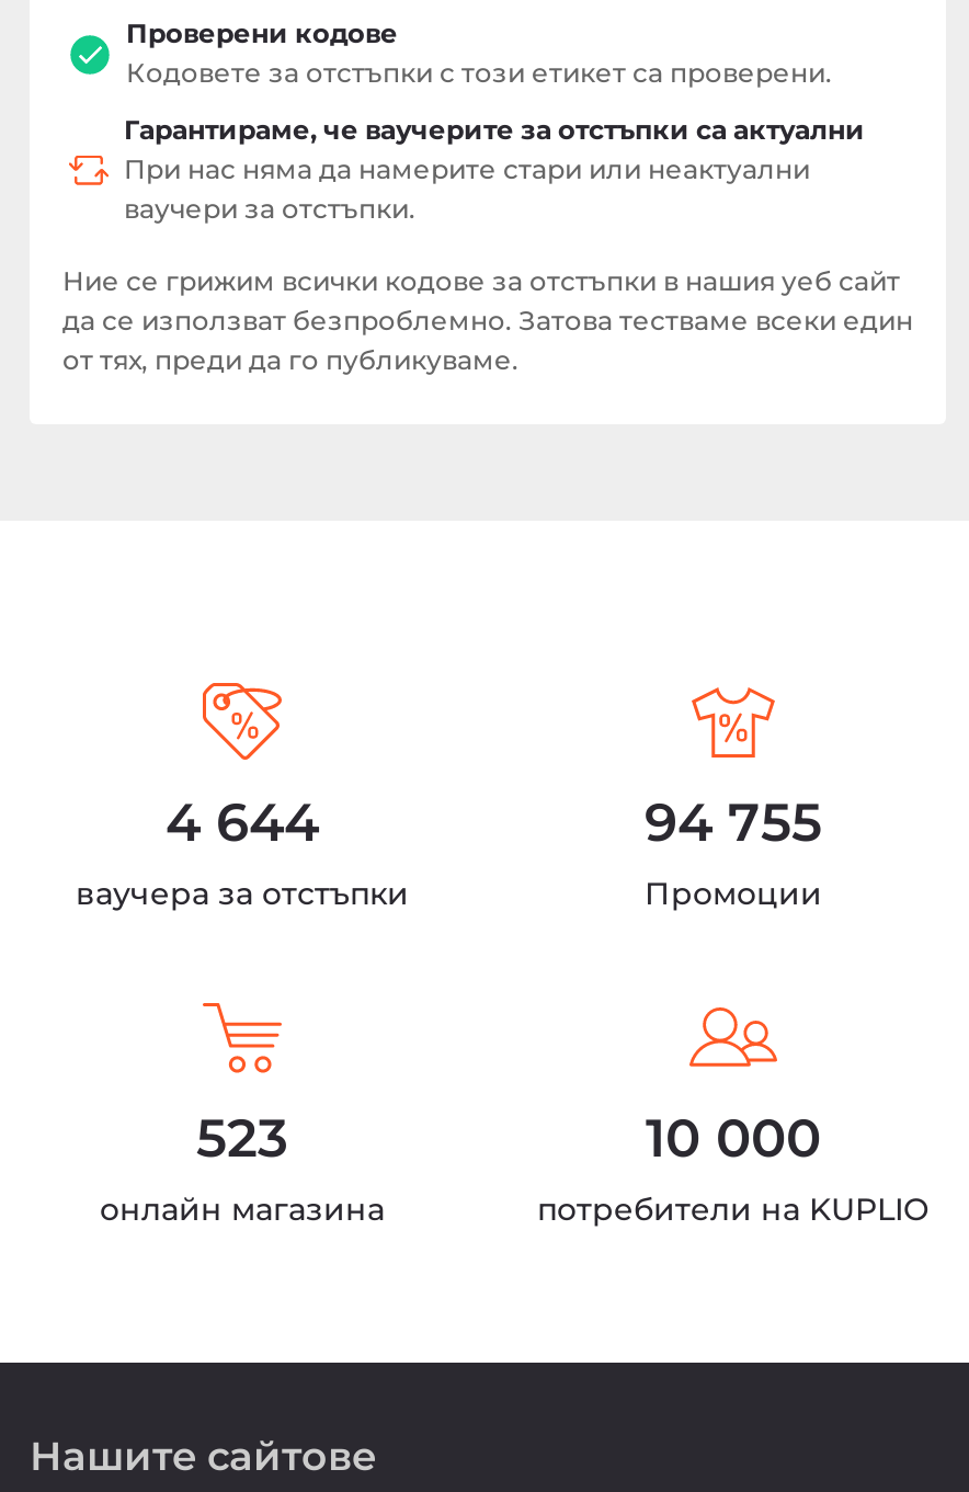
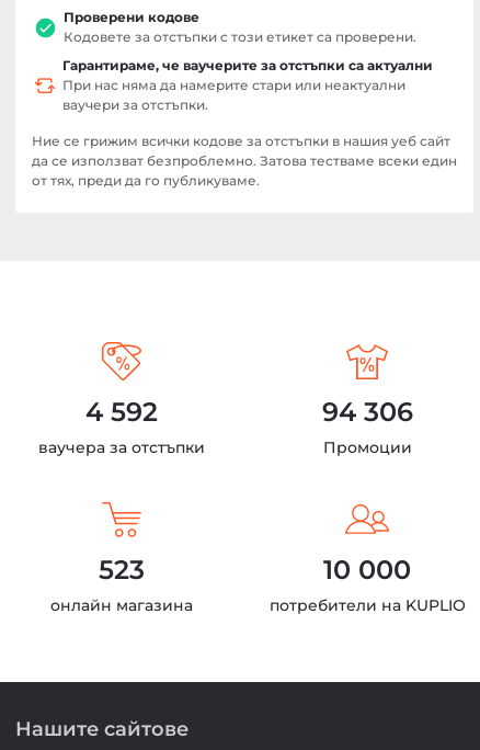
[166,790,319,854] 4 644 -> [85,396,158,428] 4 592
[645,790,822,854] 94 755 -> [322,396,413,428] 94 306

